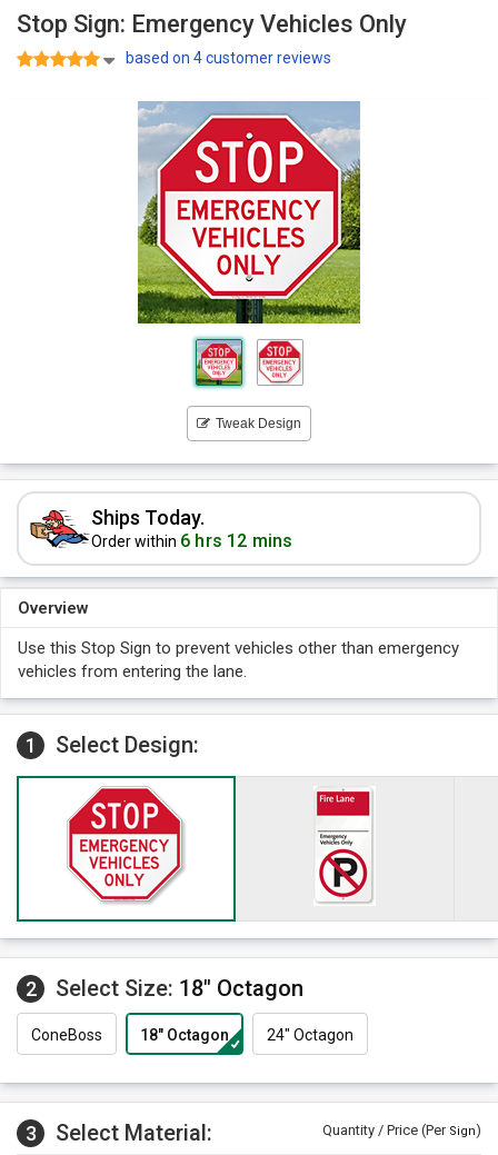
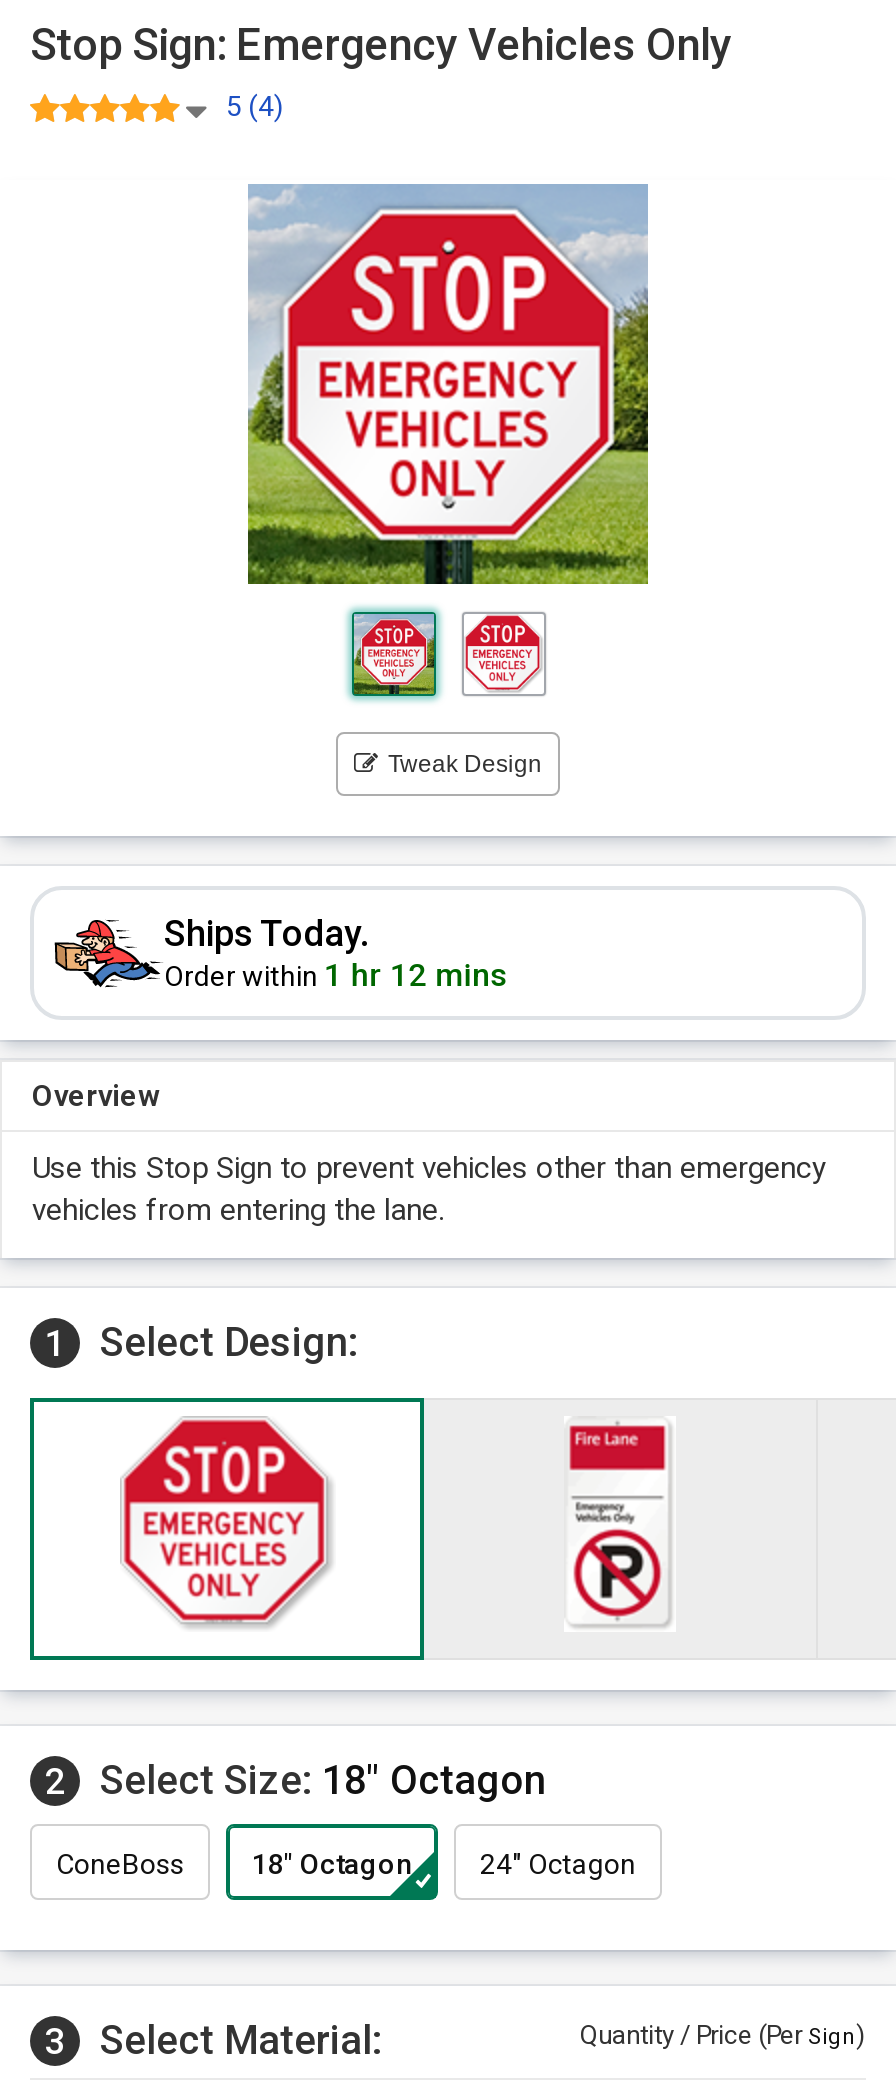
[126,49,331,67] based on 4 customer reviews -> [226,90,284,122] 5 (4)
[91,530,293,551] Order within 6 hrs 12 mins -> [164,956,509,994] Order within 1 hr 12 mins

